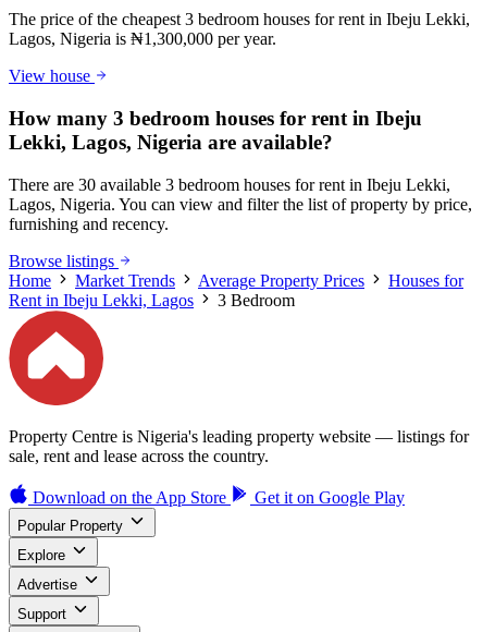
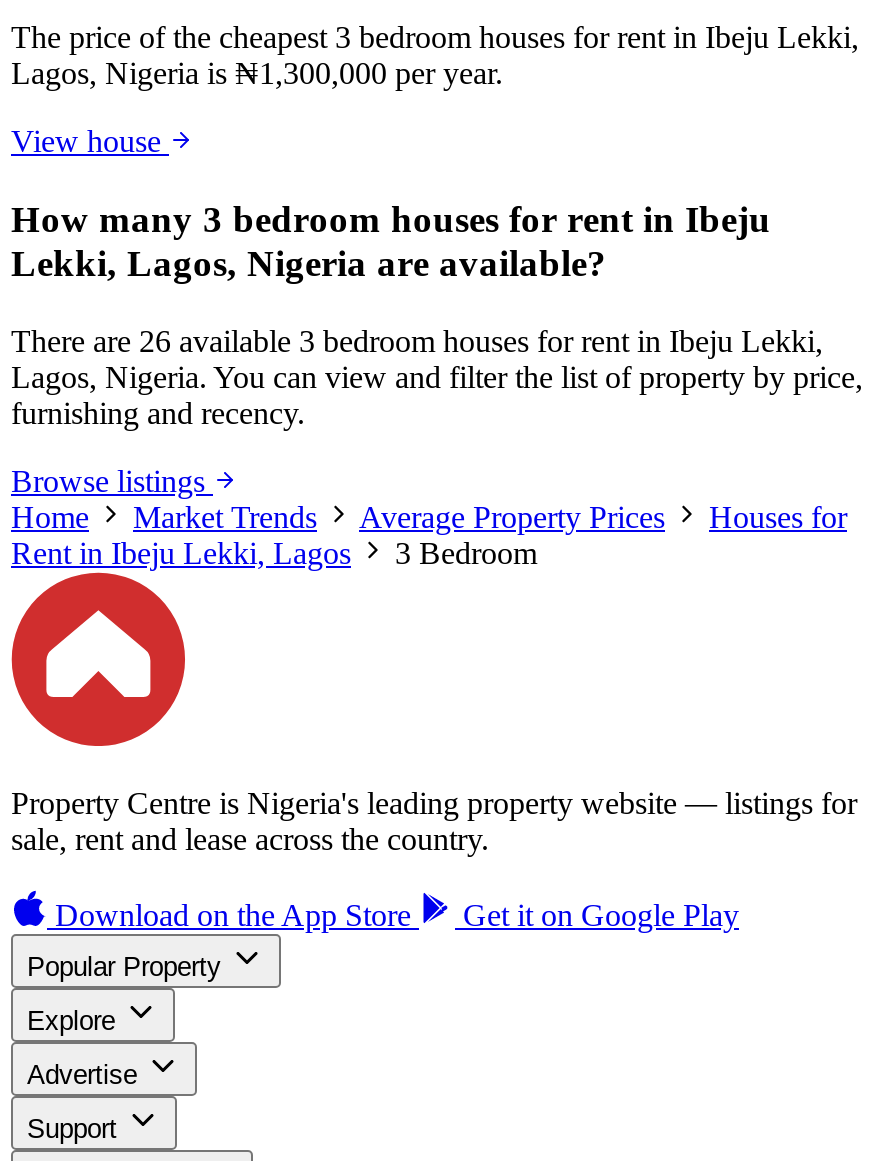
[9,175,450,194] There are 30 available 3 bedroom houses for rent in Ibeju Lekki, -> [11,324,823,358] There are 26 available 3 bedroom houses for rent in Ibeju Lekki,

